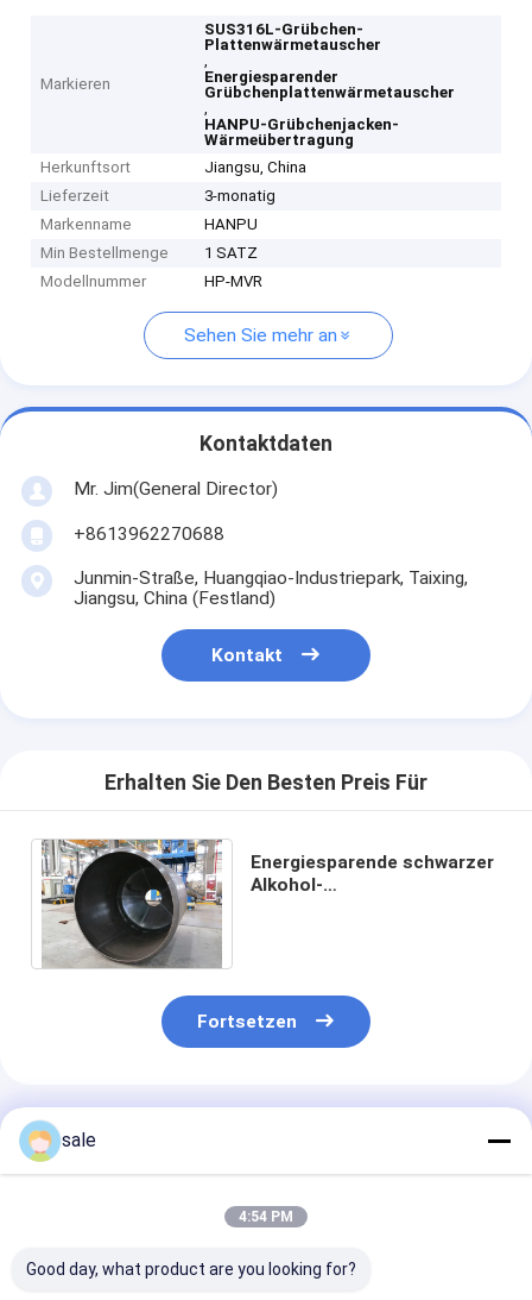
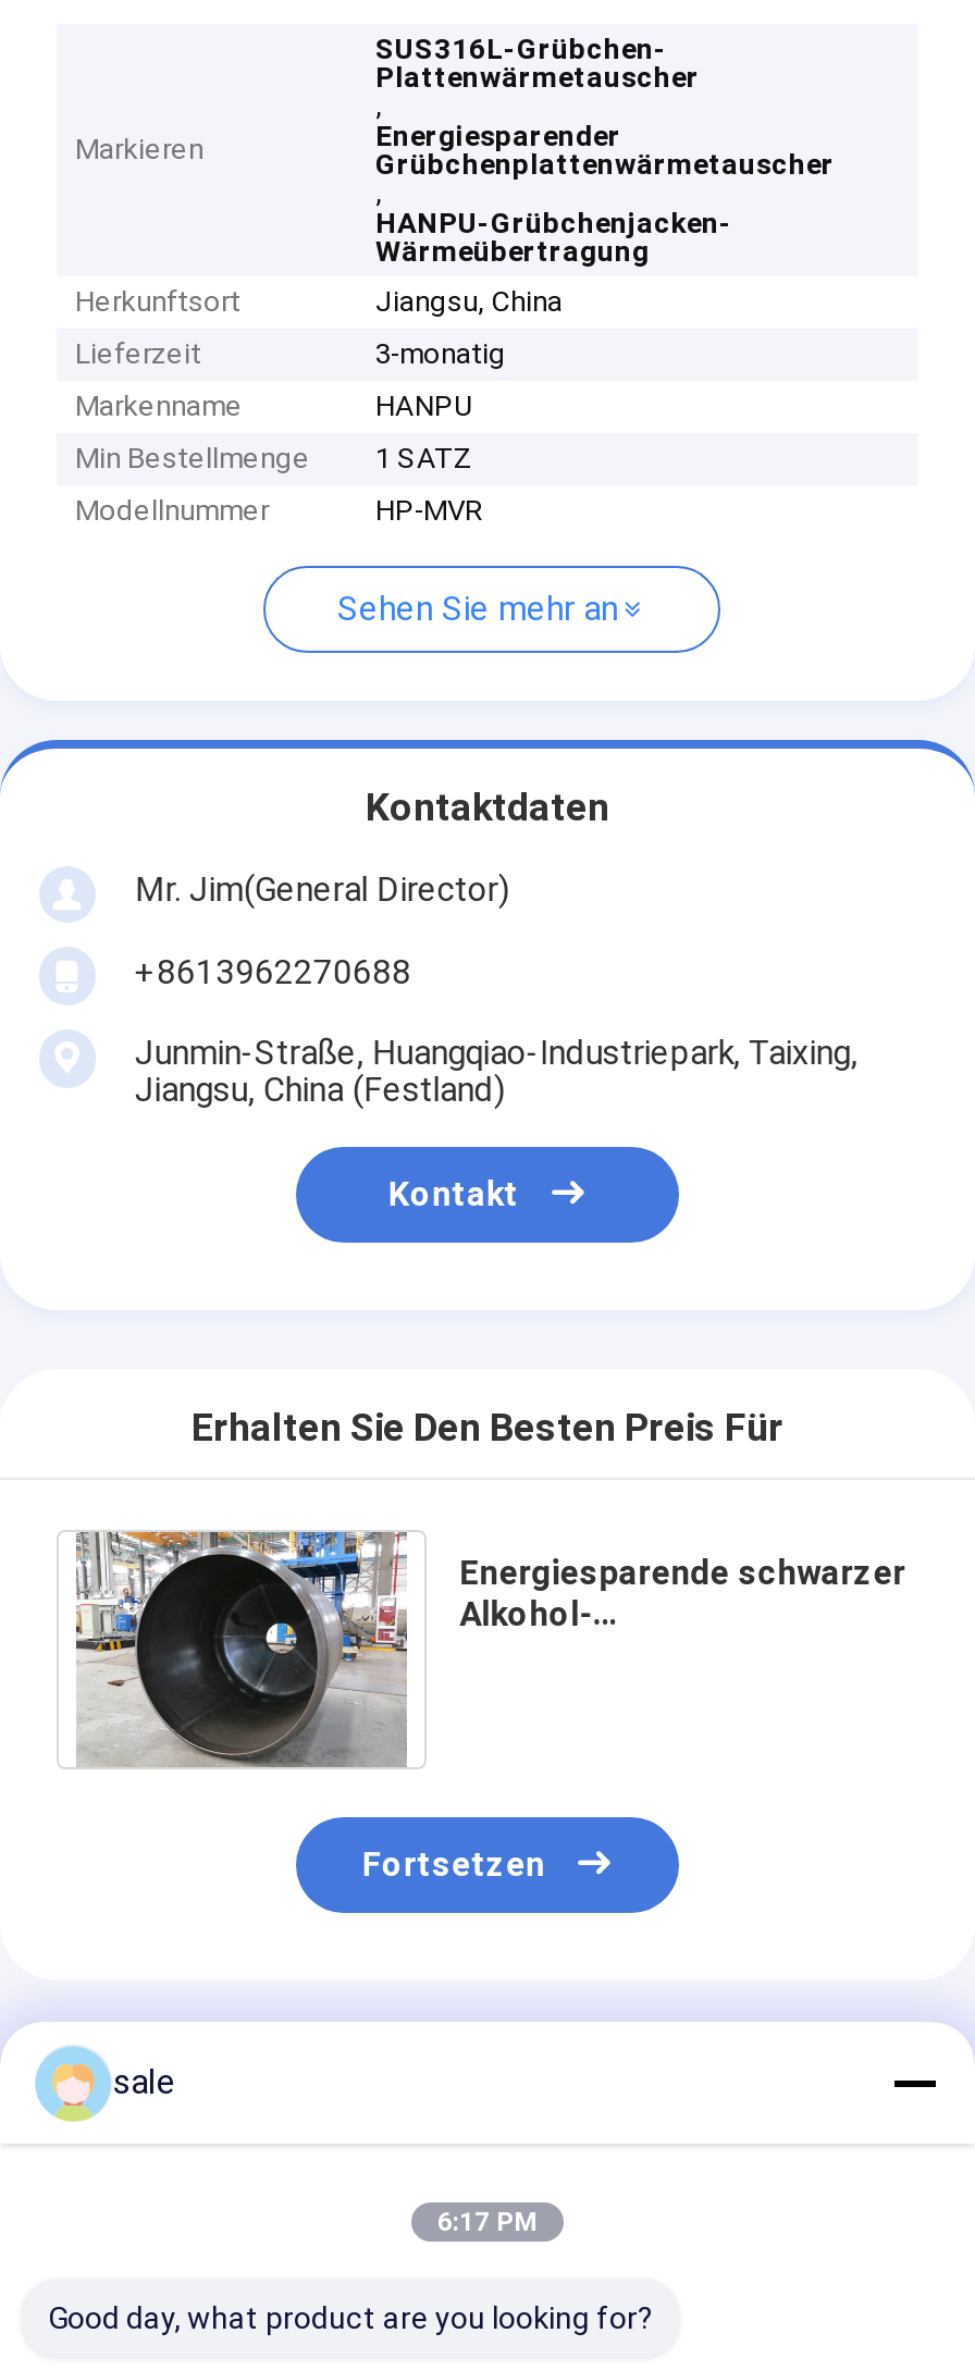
[239,1208,293,1225] 4:54 PM -> [437,2207,538,2237] 6:17 PM

